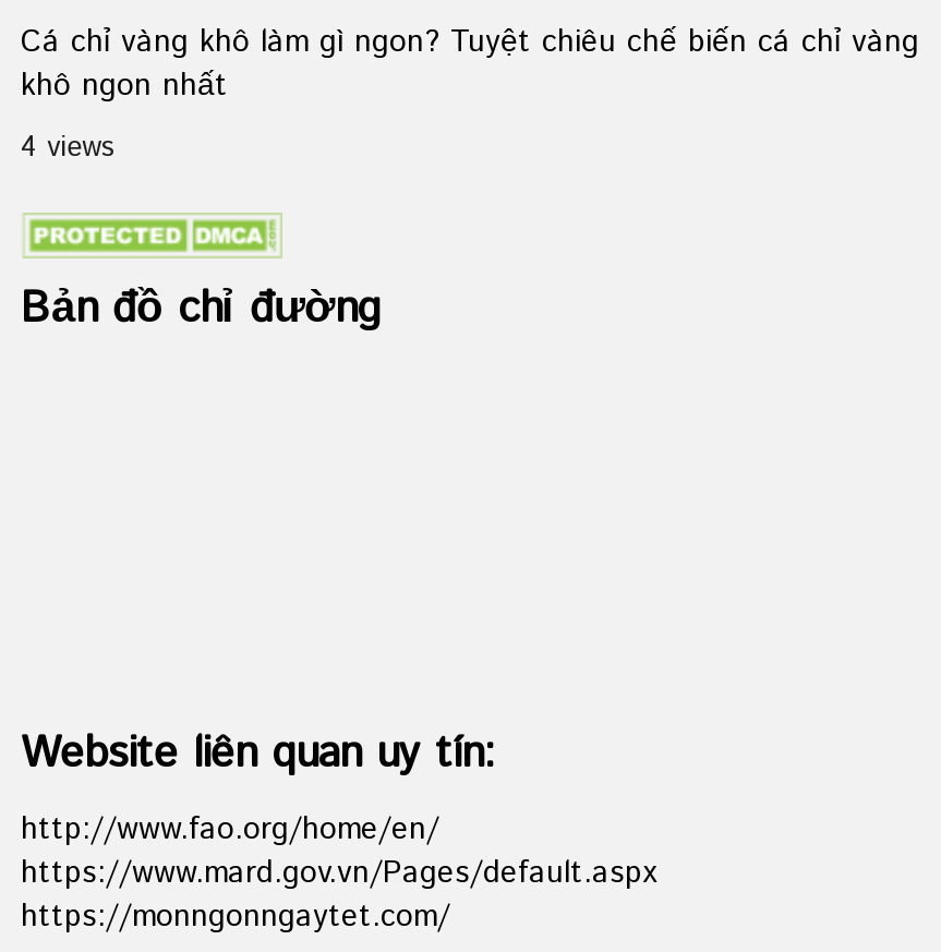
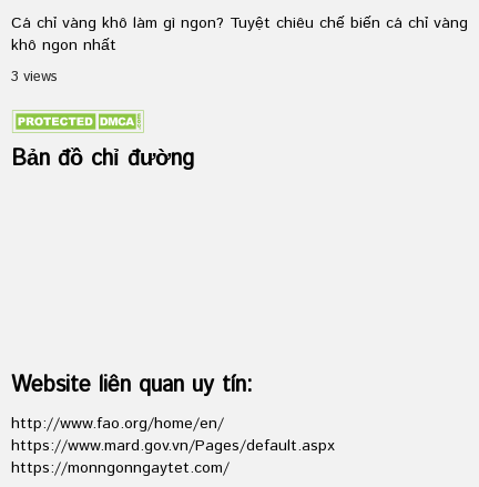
[21,128,114,170] 4 views -> [11,67,58,88] 3 views

